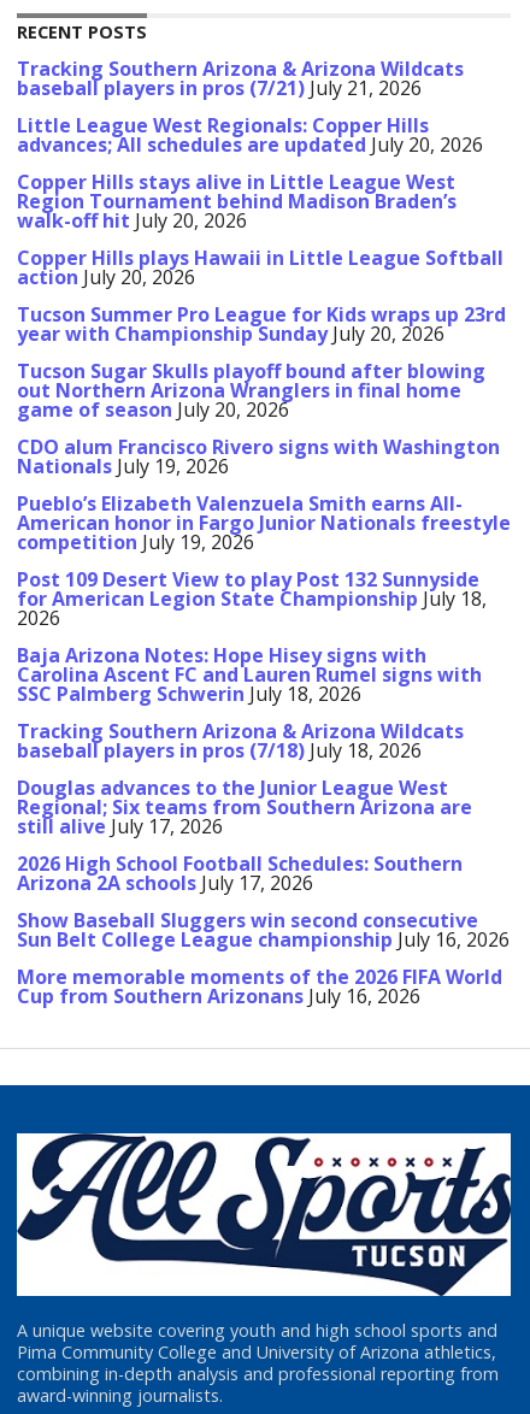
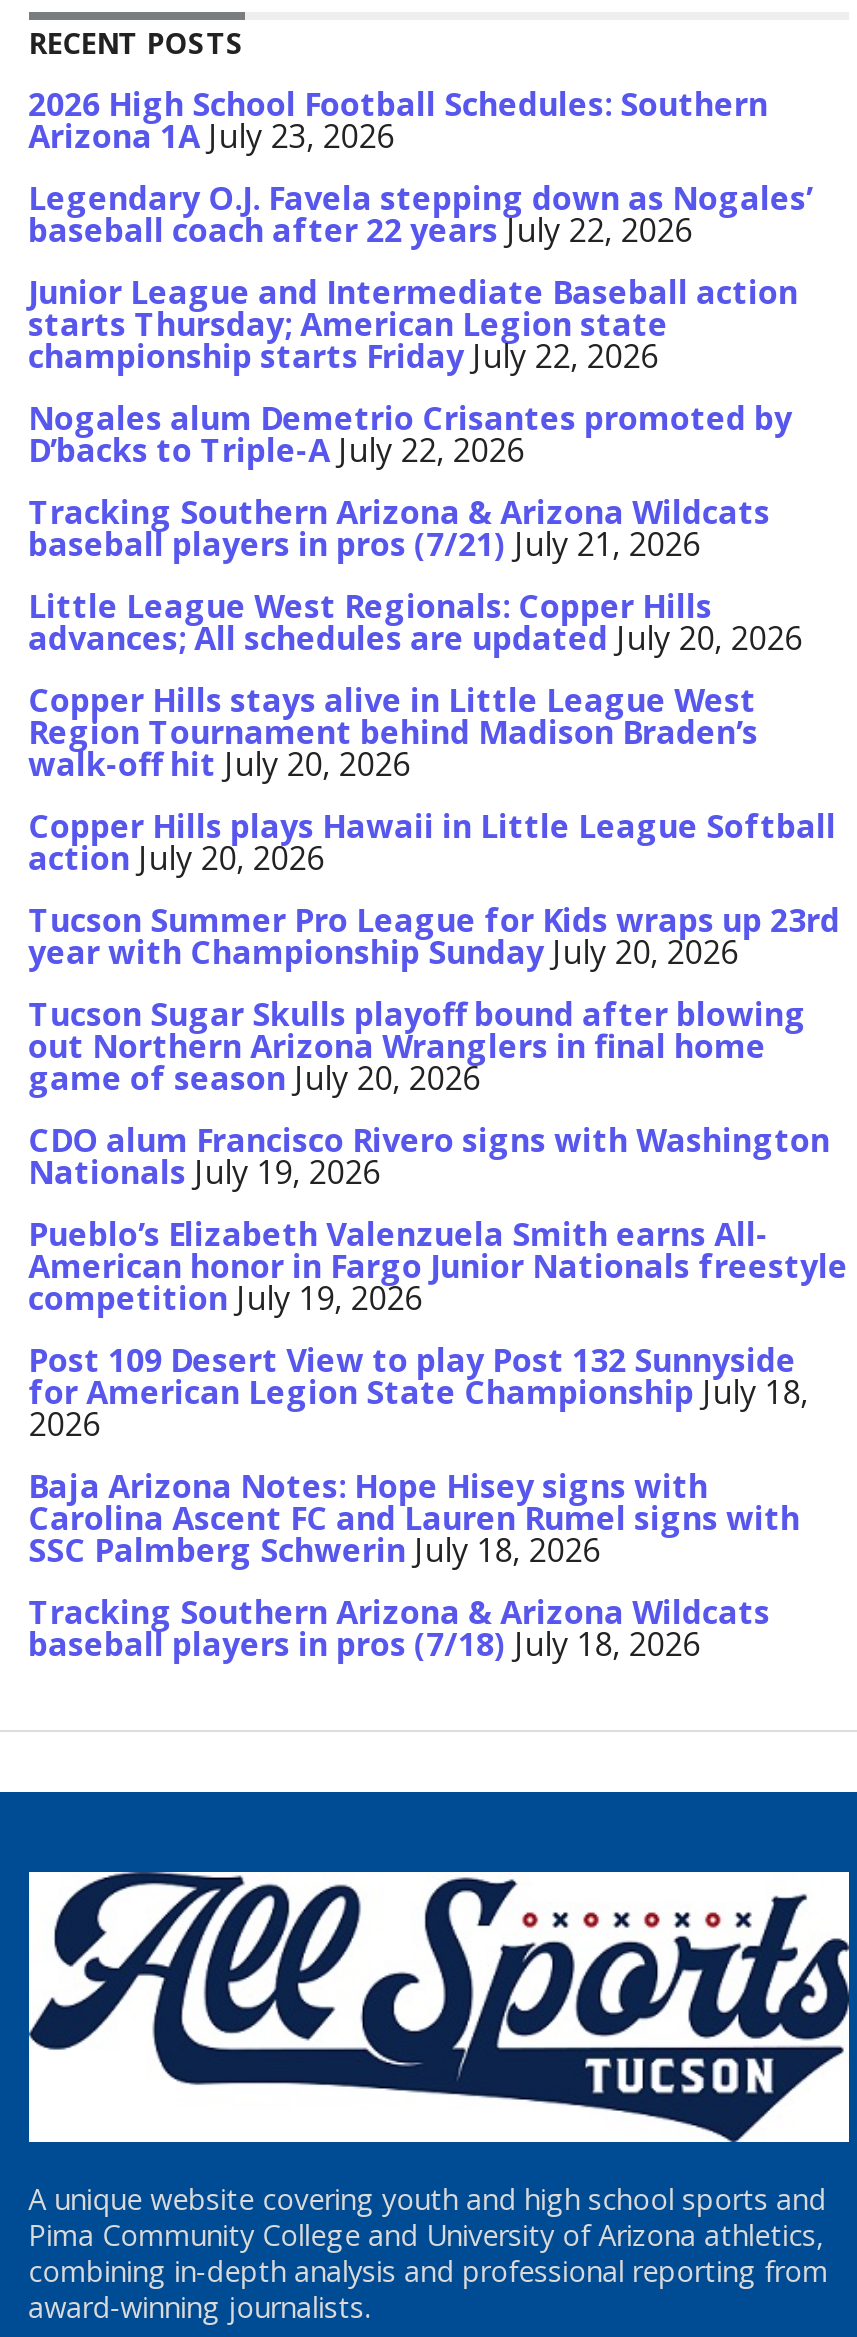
none -> [28,114,812,472] Arizona 1A July 23, 2026 | Legendary O.J. Favela stepping down as Nogales’ | baseball coach after 22 years July 22, 2026 | Junior League and Intermediate Baseball action | starts Thursday; American Legion state | championship starts Friday July 22, 2026 | Nogales alum Demetrio Crisantes promoted by | D’backs to Triple-A July 22, 2026
moved [17,55,510,764] -> [28,490,848,1666]: Tracking Southern Arizona & Arizona Wildcats | baseball players in pros (7/21) July 21, 2026 | Little League West Regionals: Copper Hills | ... | Tracking Southern Arizona & Arizona Wildcats | baseball players in pros (7/18) July 18, 2026
[17,774,509,1009] Douglas advances to the Junior League West | Regional; Six teams from Southern Arizona are | still alive July 17, 2026 | Arizona 2A schools July 17, 2026 | Show Baseball Sluggers win second consecutive | Sun Belt College League championship July 16, 2026 | More memorable moments of the 2026 FIFA World | Cup from Southern Arizonans July 16, 2026 -> none
moved [17,850,462,877] -> [28,82,768,126]: 2026 High School Football Schedules: Southern

